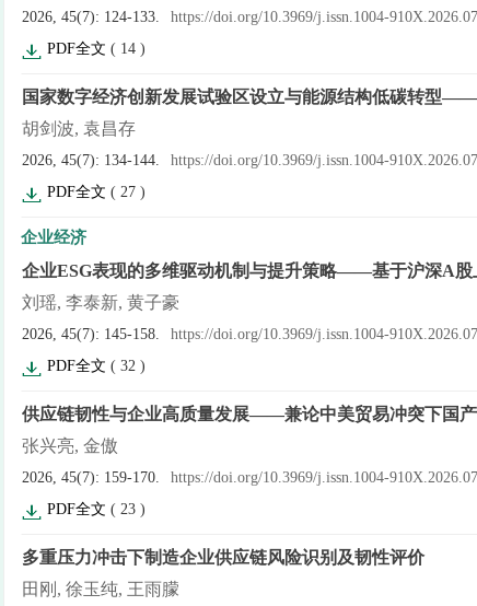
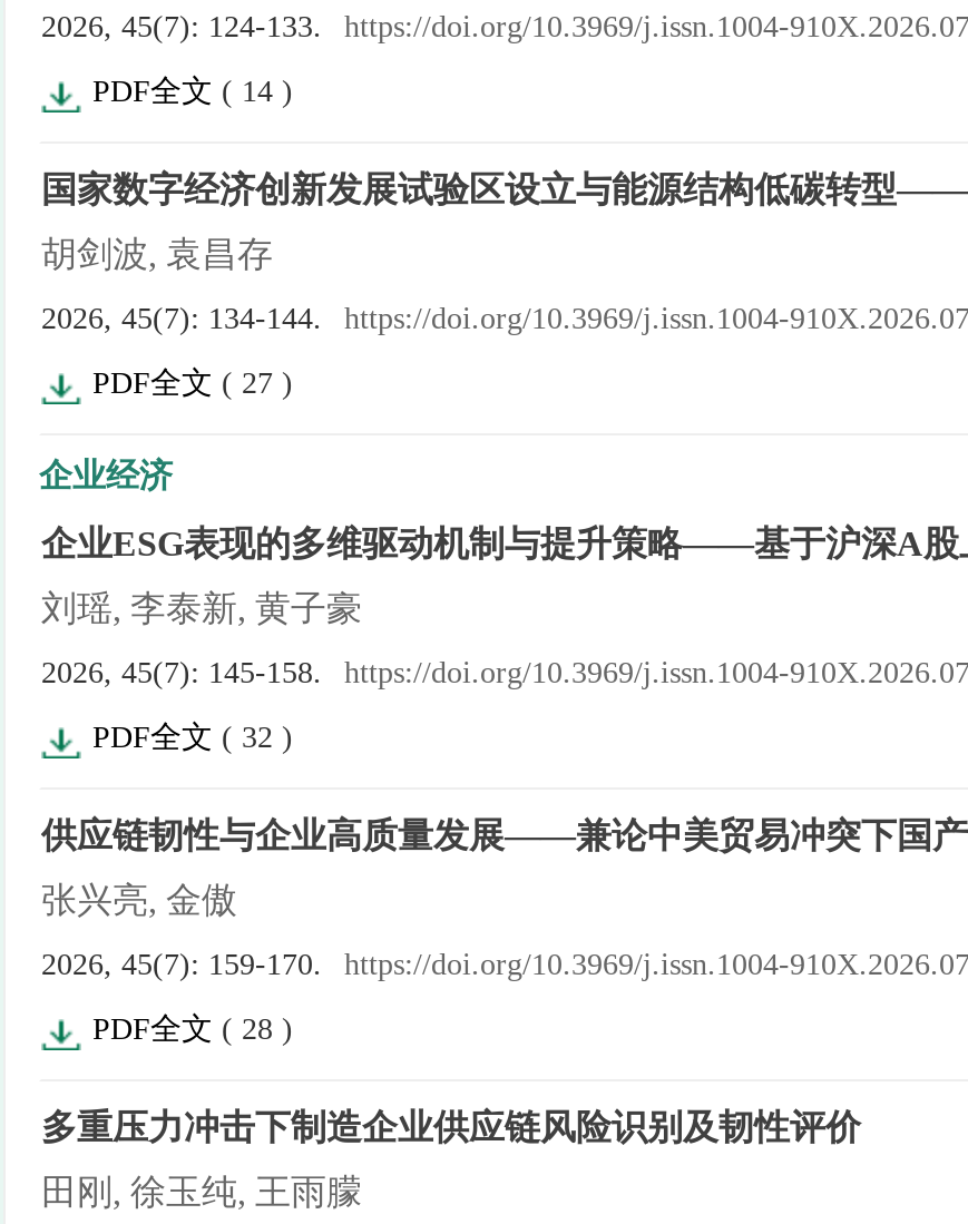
[47,501,146,517] PDF全文(23) -> [92,1012,293,1046] PDF全文(28)

